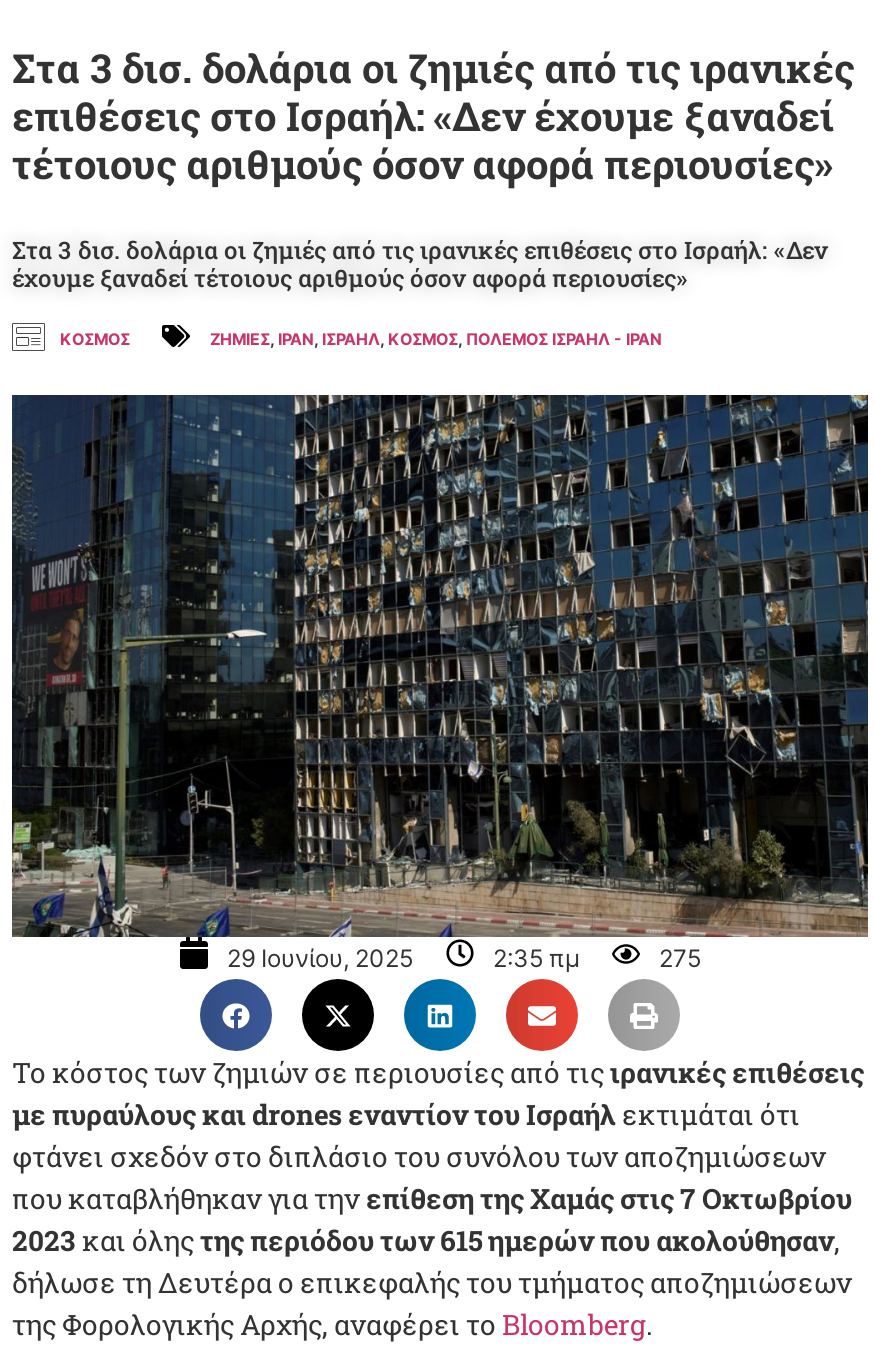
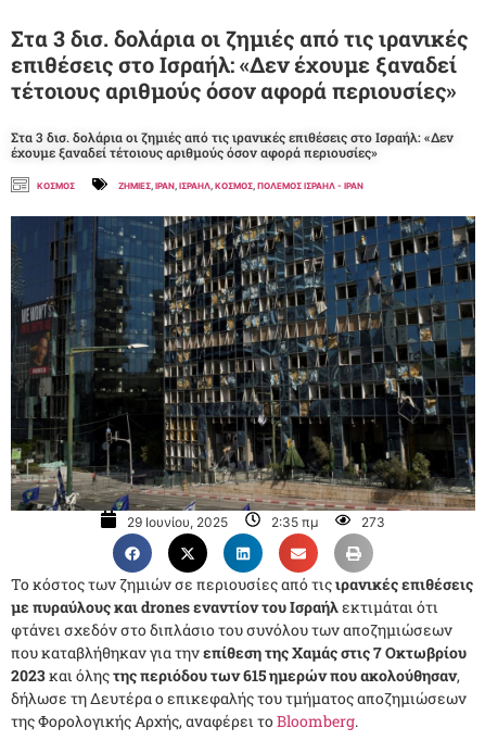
[659,943,701,973] 275 -> [361,514,385,530] 273

